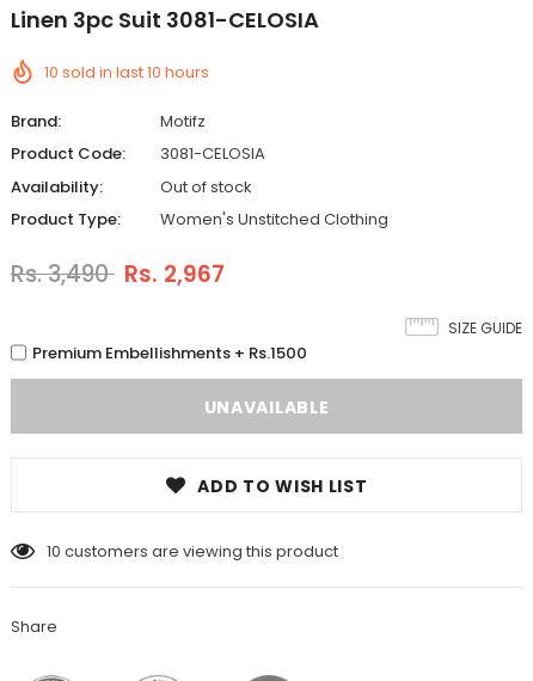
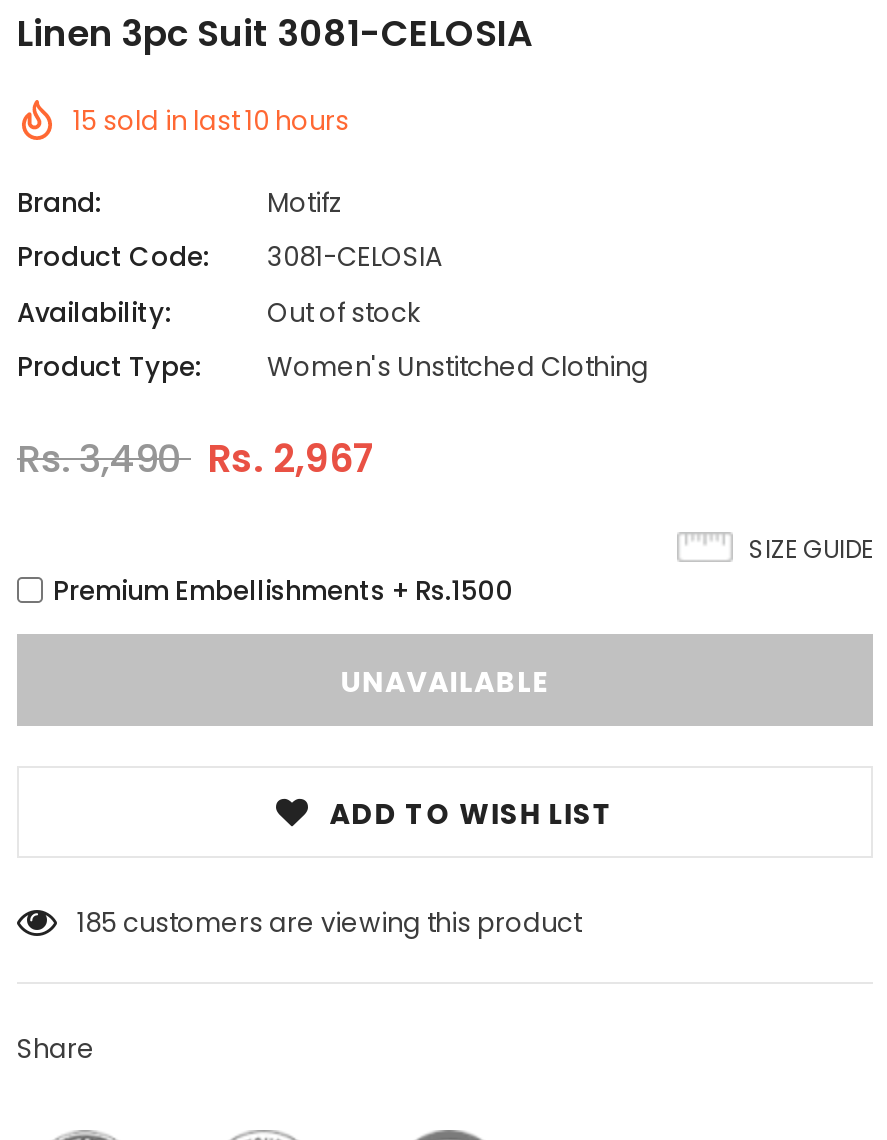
[44,61,209,83] 10 sold in last10 hours -> [73,101,349,139] 15 sold in last10 hours
[47,540,338,563] 10 customers are viewing this product -> [77,904,581,942] 185 customers are viewing this product

